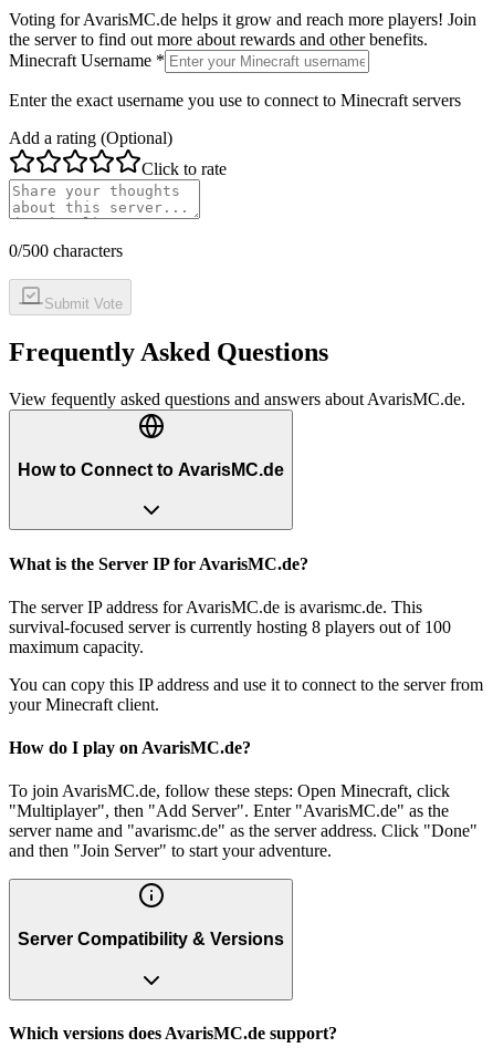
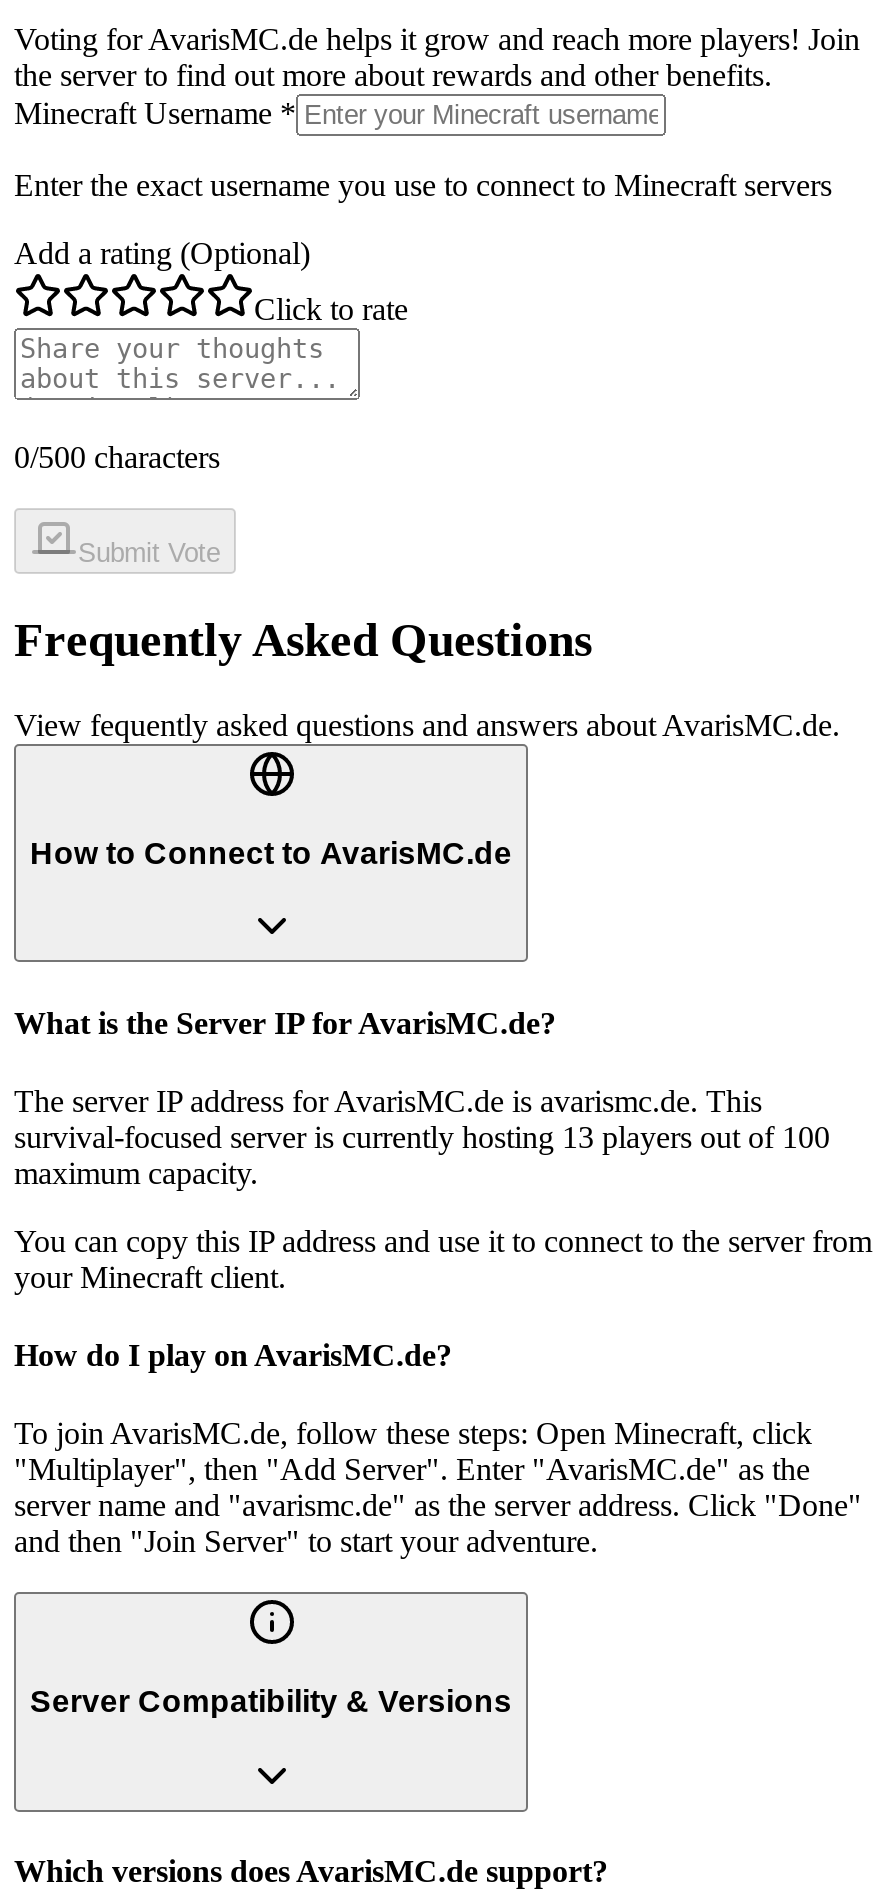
[9,617,451,636] survival-focused server is currently hosting 8 players out of 100 -> [14,1120,830,1154] survival-focused server is currently hosting 13 players out of 100

